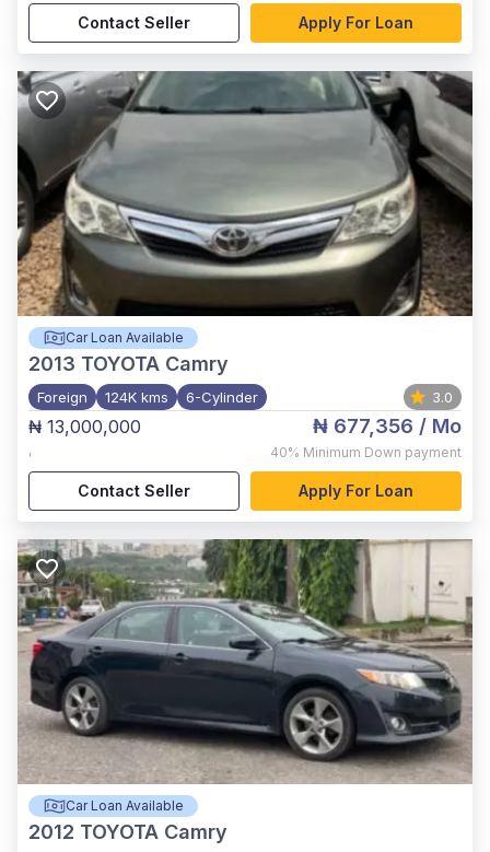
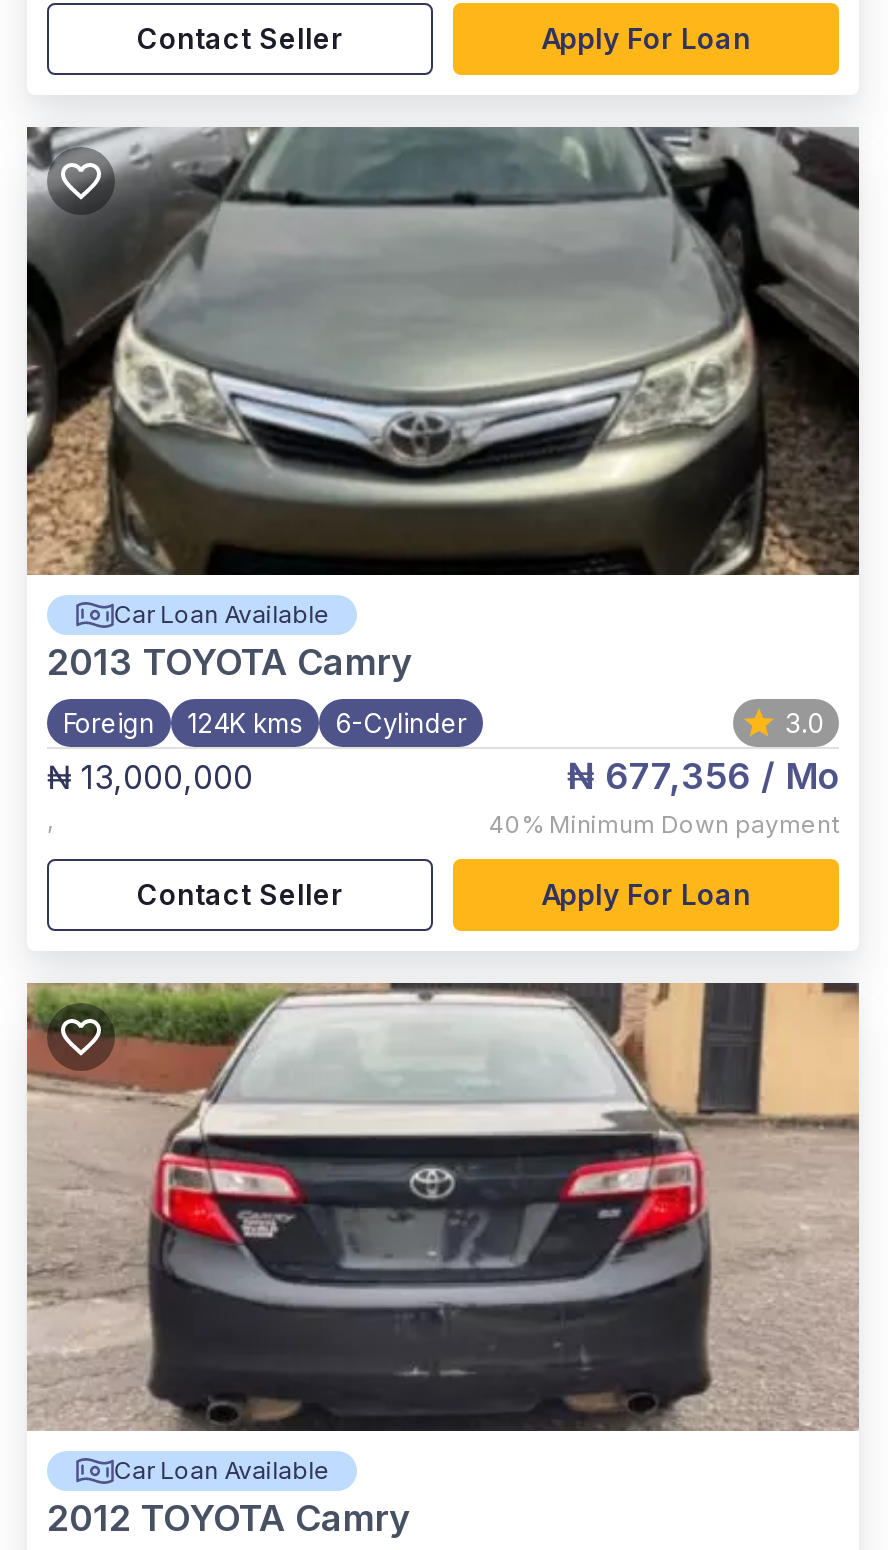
[17,538,474,783] [image] -> [27,981,859,1431] [image]

